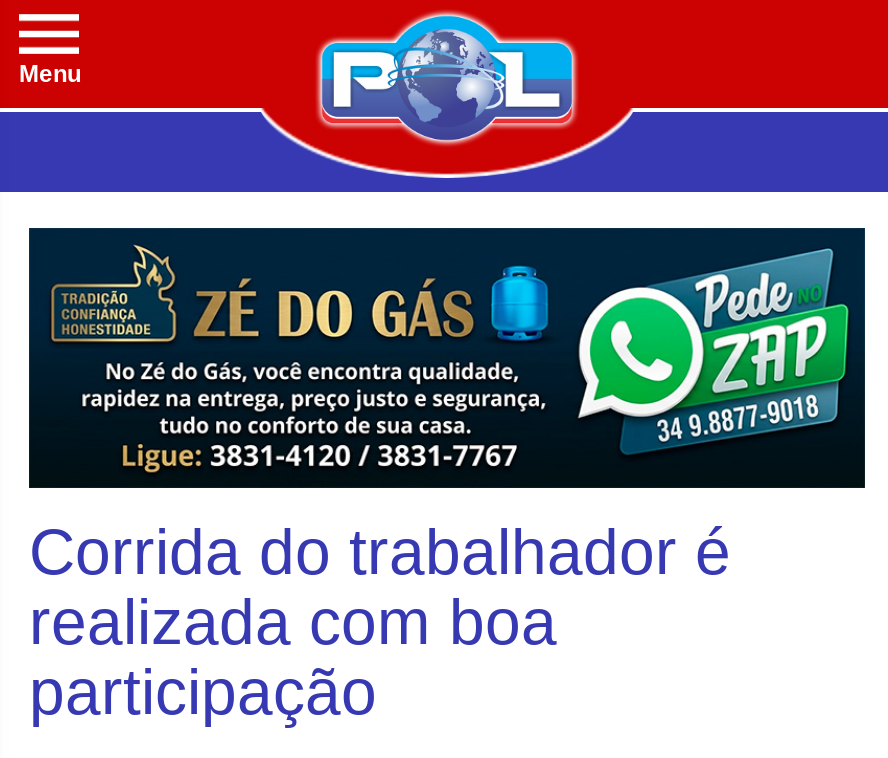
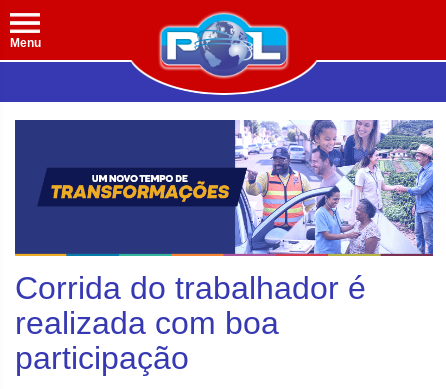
[29,226,867,490] [image] -> [14,119,434,257] [image]

